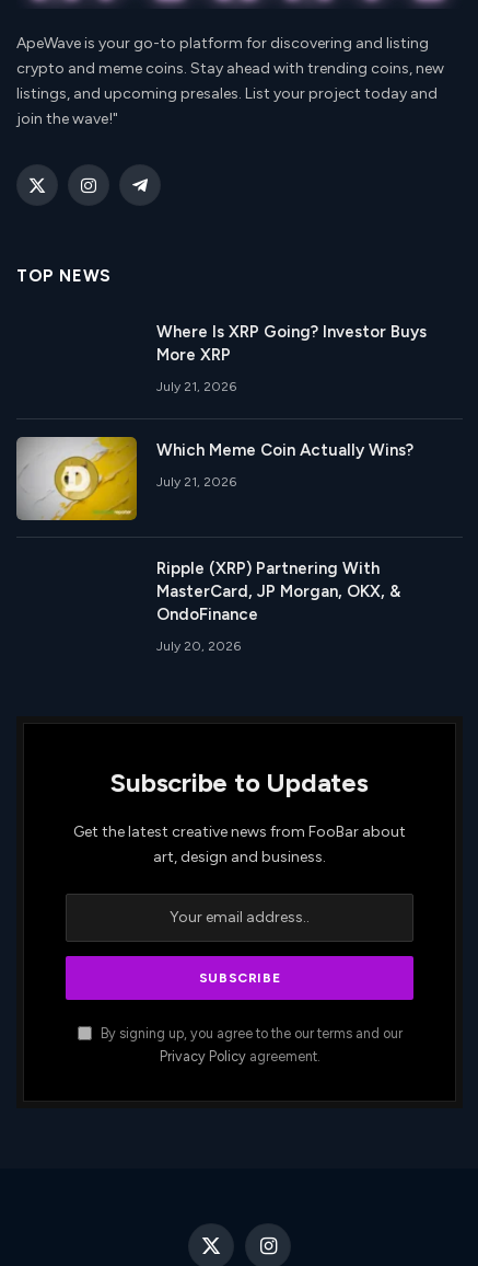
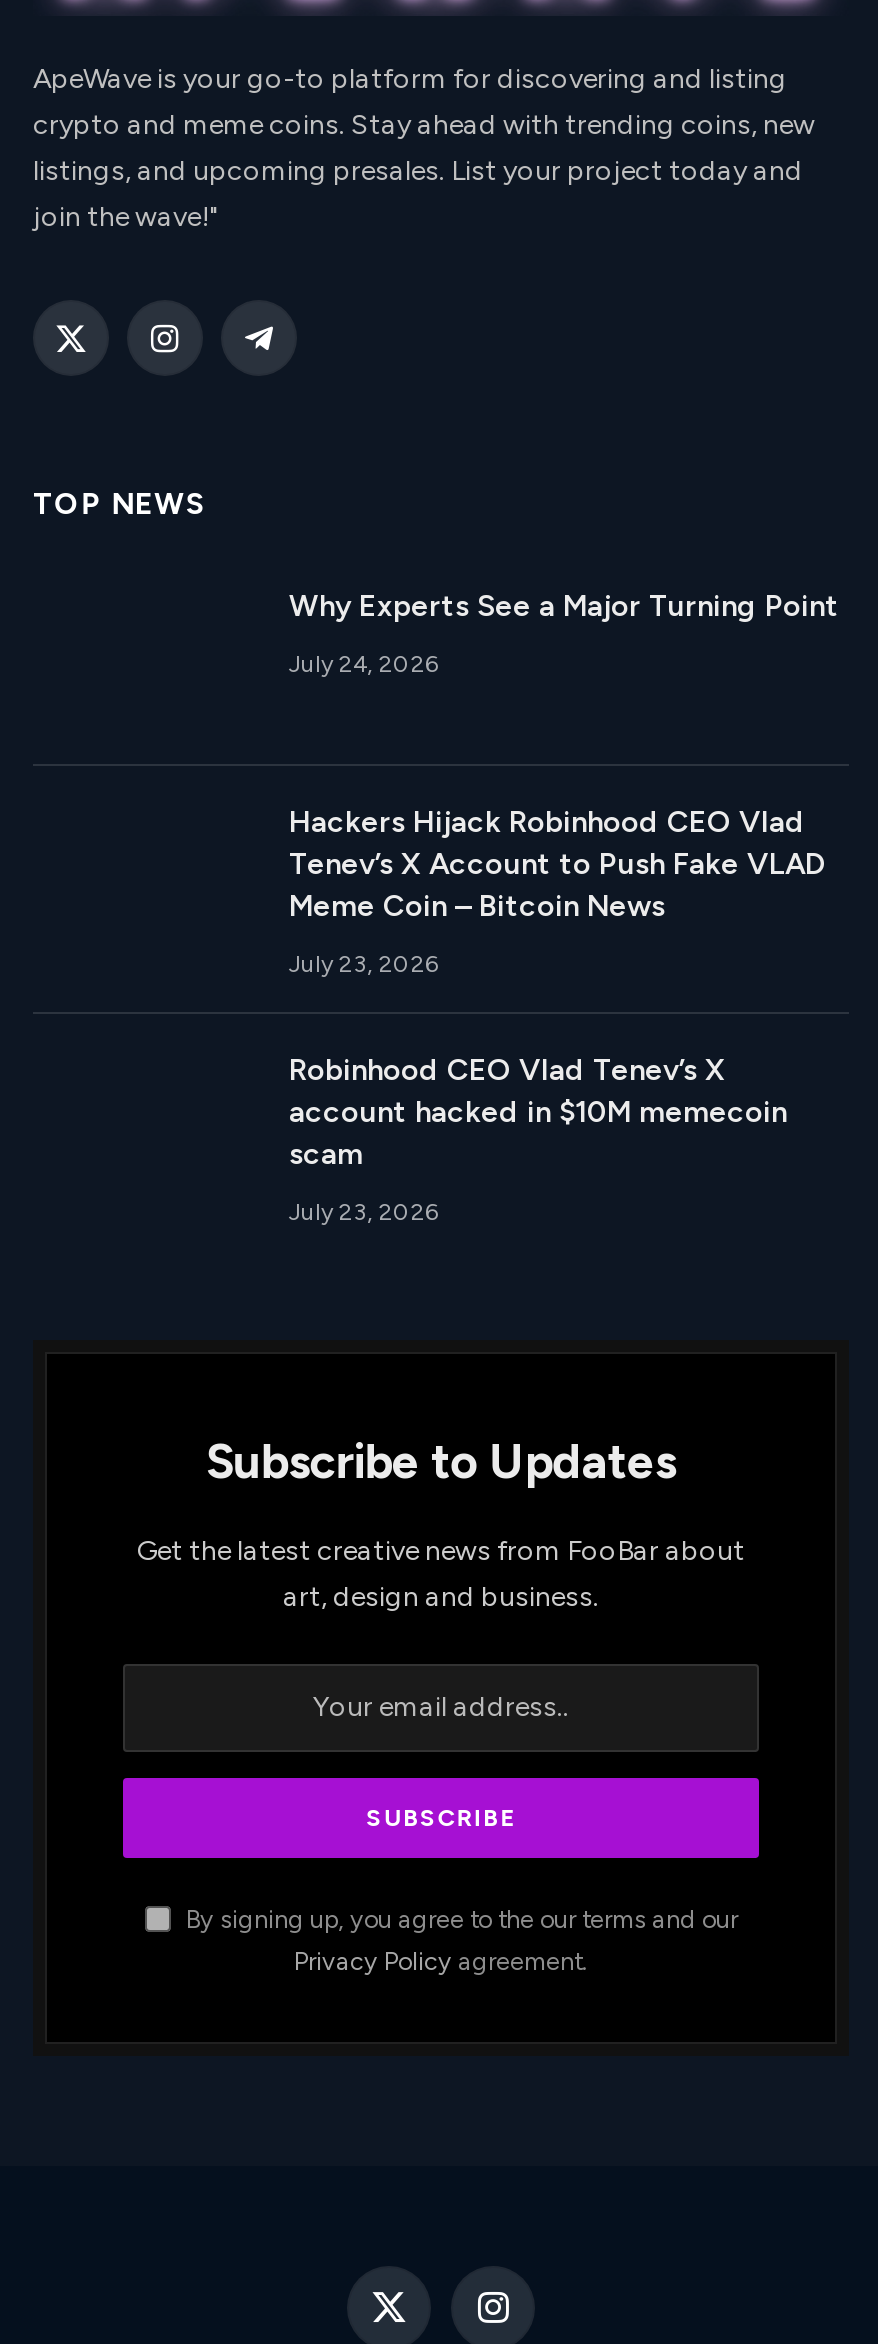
[156,322,427,365] Where Is XRP Going? Investor Buys | More XRP -> [289,588,839,624] Why Experts See a Major Turning Point
[156,379,236,394] July 21, 2026 -> [289,650,439,678] July 24, 2026
[15,436,138,521] [image] -> none
[156,440,413,460] Which Meme Coin Actually Wins? -> [289,804,825,924] Hackers Hijack Robinhood CEO Vlad | Tenev’s X Account to Push Fake VLAD | Meme Coin – Bitcoin News
[156,474,236,489] July 21, 2026 -> [289,950,439,978] July 23, 2026
[156,558,400,624] Ripple (XRP) Partnering With | MasterCard, JP Morgan, OKX, & | OndoFinance -> [289,1052,787,1172] Robinhood CEO Vlad Tenev’s X | account hacked in $10M memecoin | scam
[156,638,241,654] July 20, 2026 -> [289,1198,439,1226] July 23, 2026

